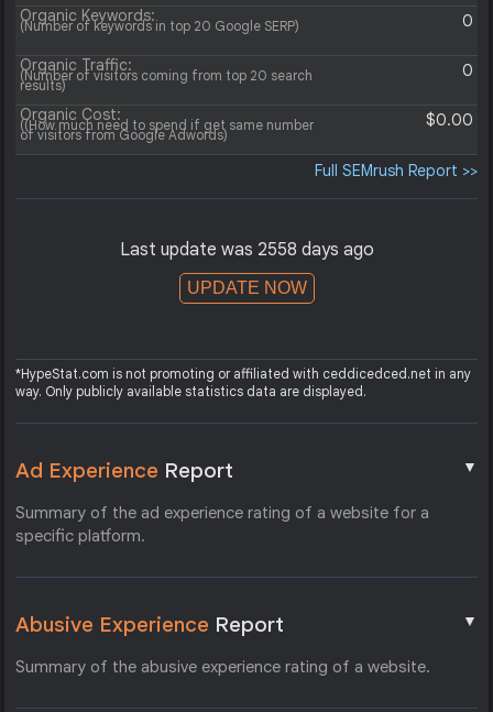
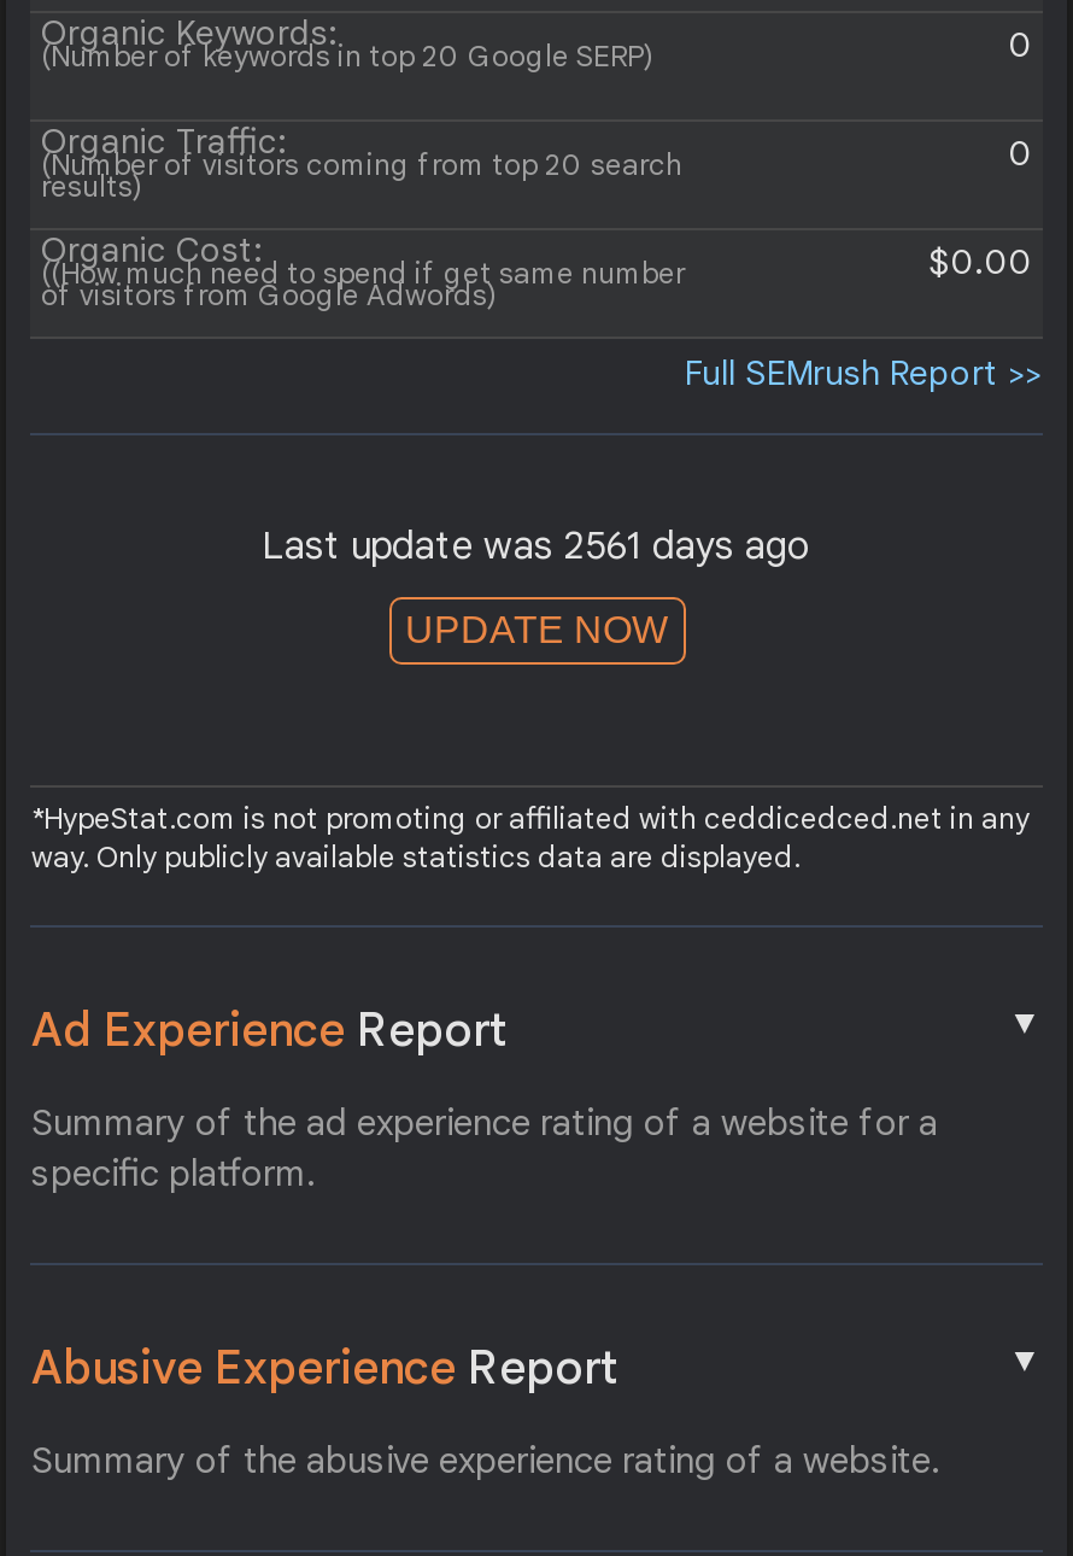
[119,239,374,261] Last update was 2558 days ago -> [262,523,811,571] Last update was 2561 days ago

